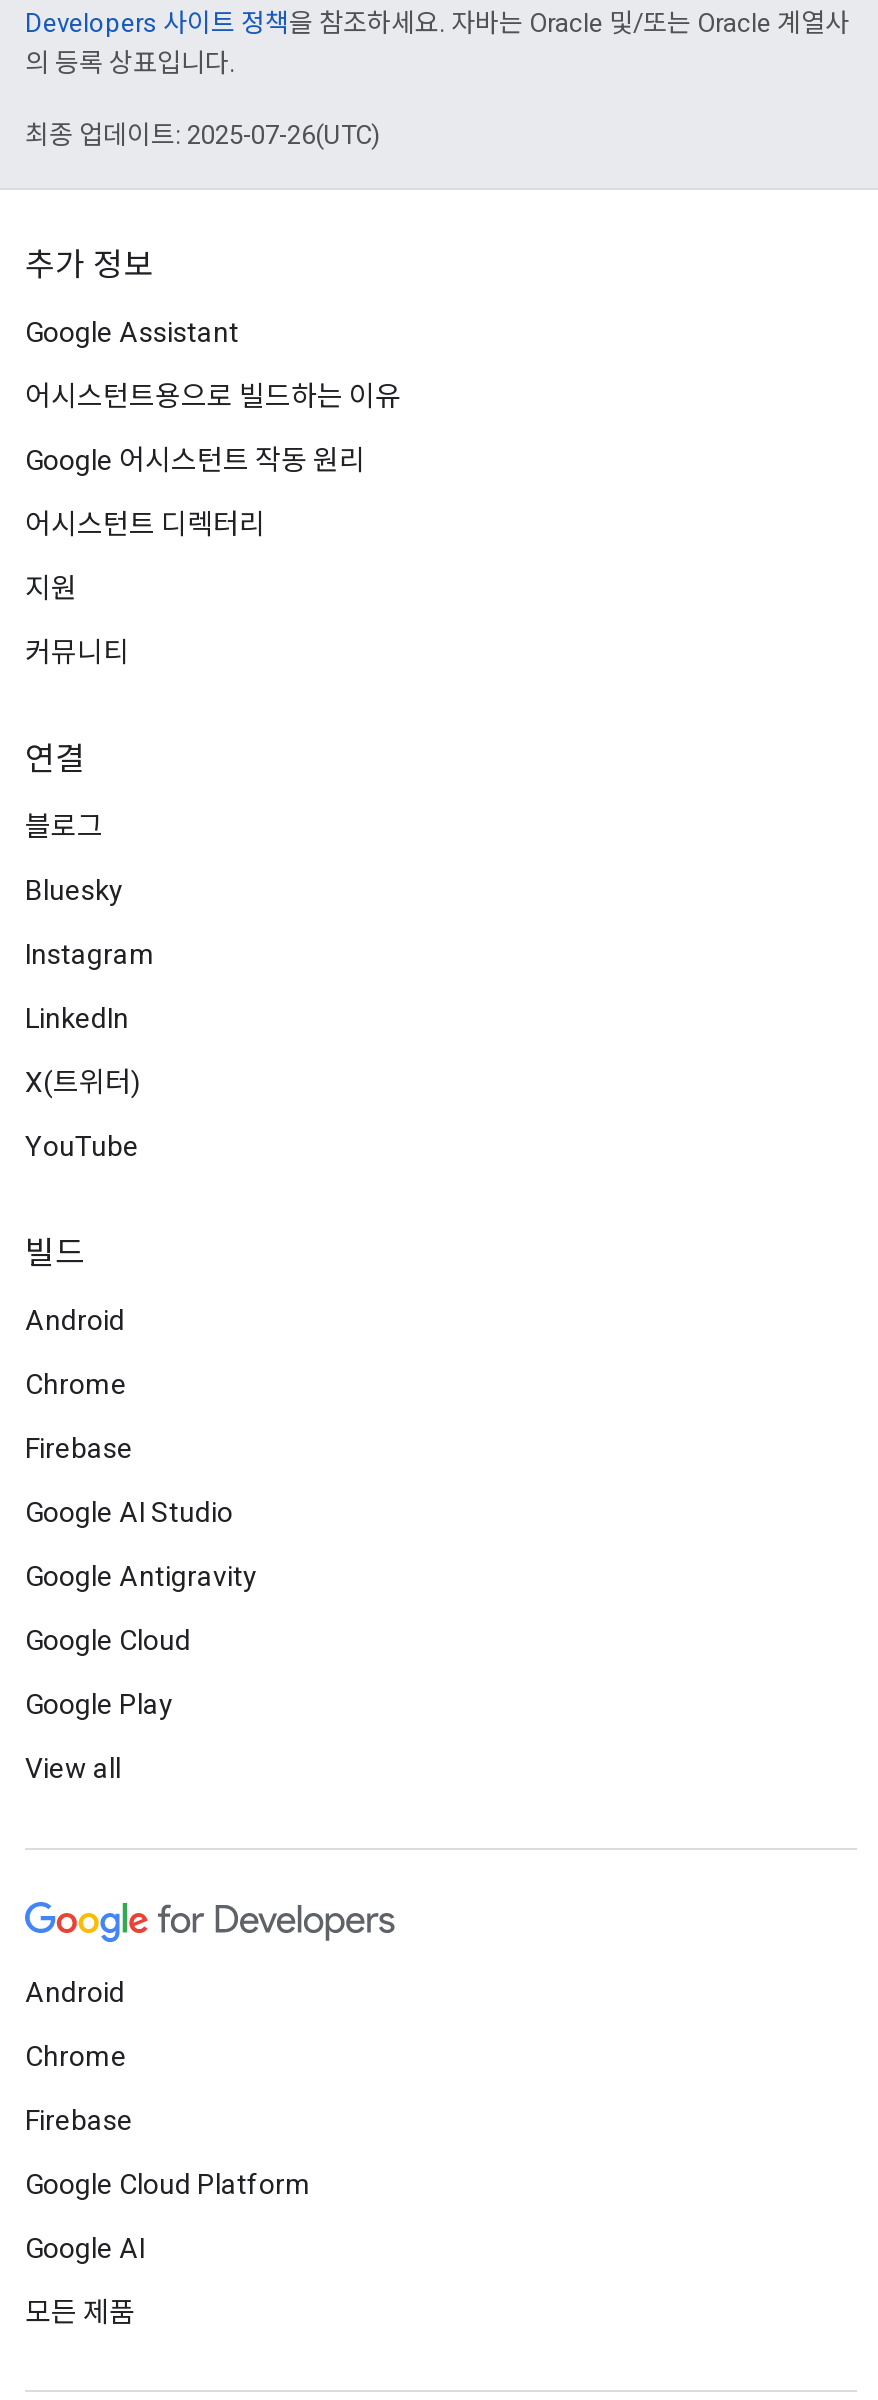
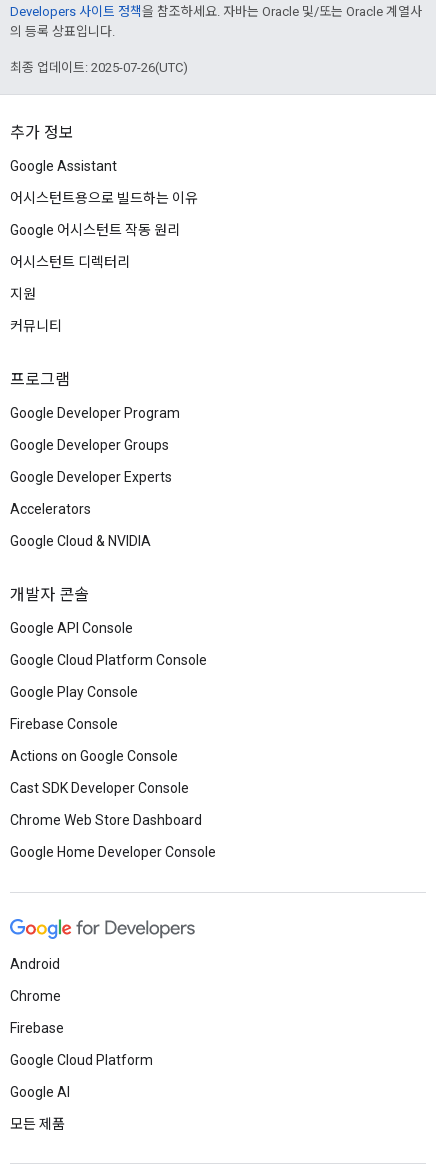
[25,740,257,1784] 연결 | 블로그 | Bluesky | Instagram | LinkedIn | X(트위터) | YouTube | 빌드 | Android | Chrome | Firebase | Google AI Studio | Google Antigravity | Google Cloud | Google Play | View all -> [10,370,216,860] 프로그램 | Google Developer Program | Google Developer Groups | Google Developer Experts | Accelerators | Google Cloud & NVIDIA | 개발자 콘솔 | Google API Console | Google Cloud Platform Console | Google Play Console | Firebase Console | Actions on Google Console | Cast SDK Developer Console | Chrome Web Store Dashboard | Google Home Developer Console

